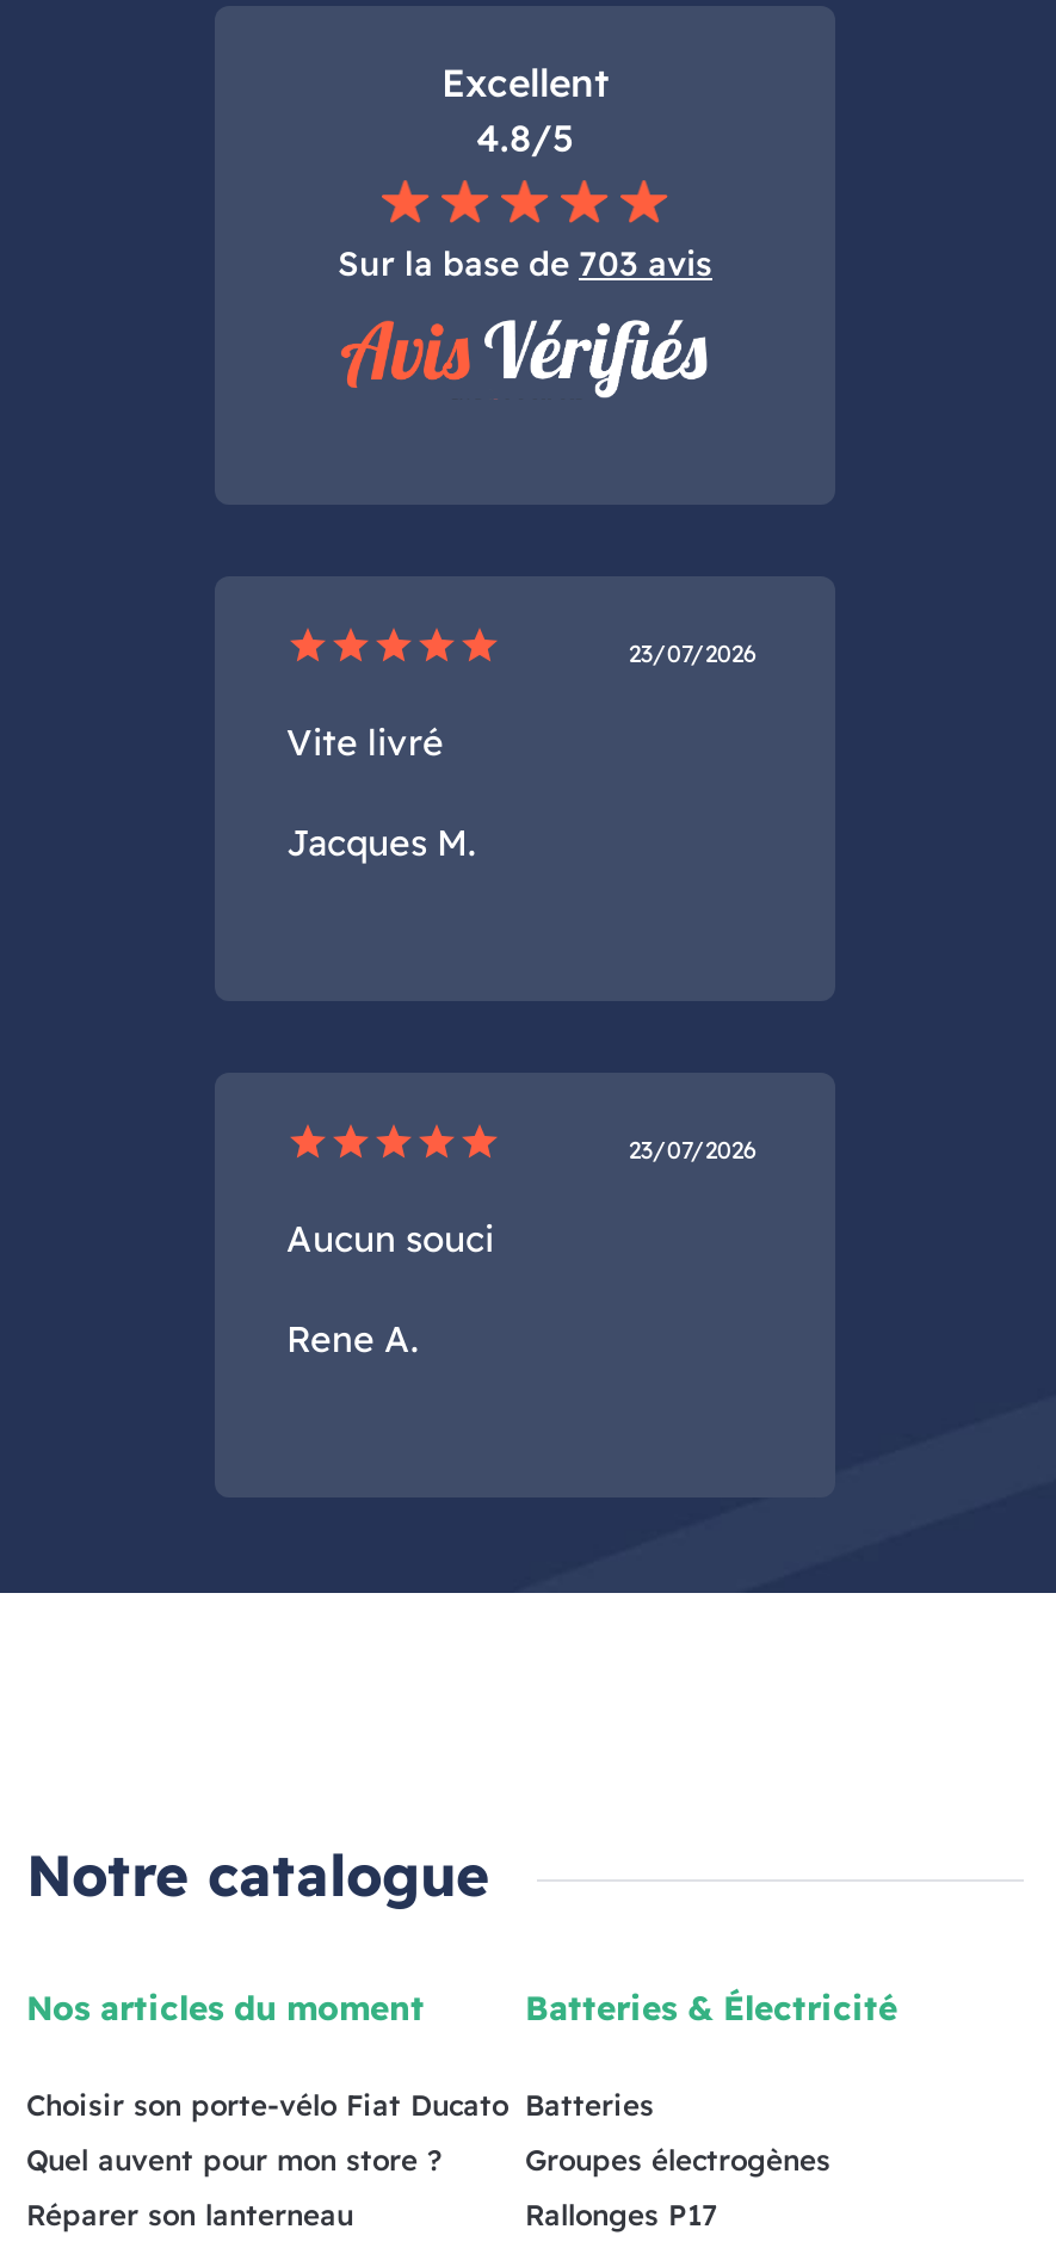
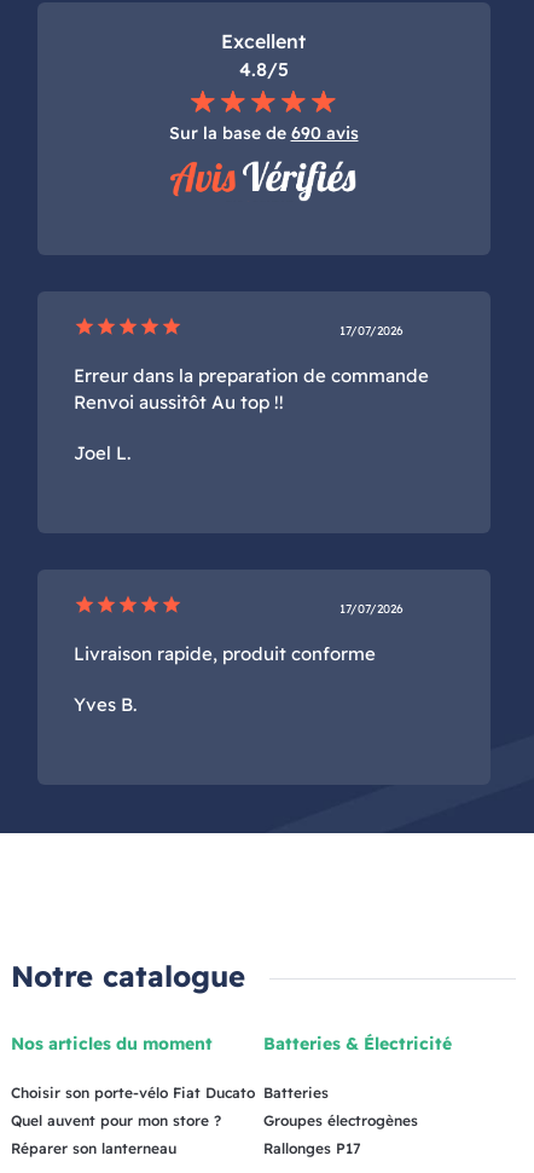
[338,242,712,285] Sur la base de 703 avis -> [169,122,358,144] Sur la base de 690 avis
[628,637,757,668] 23/07/2026 -> [339,322,403,338] 17/07/2026
[286,720,444,765] Vite livré -> [73,364,428,414] Erreur dans la preparation de commande | Renvoi aussitôt Au top !!
[286,820,475,865] Jacques M. -> [73,441,130,464] Joel L.
[628,1134,757,1165] 23/07/2026 -> [339,600,403,616] 17/07/2026
[286,1216,494,1261] Aucun souci -> [73,642,375,665] Livraison rapide, produit conforme
[286,1316,418,1361] Rene A. -> [73,693,136,716] Yves B.

